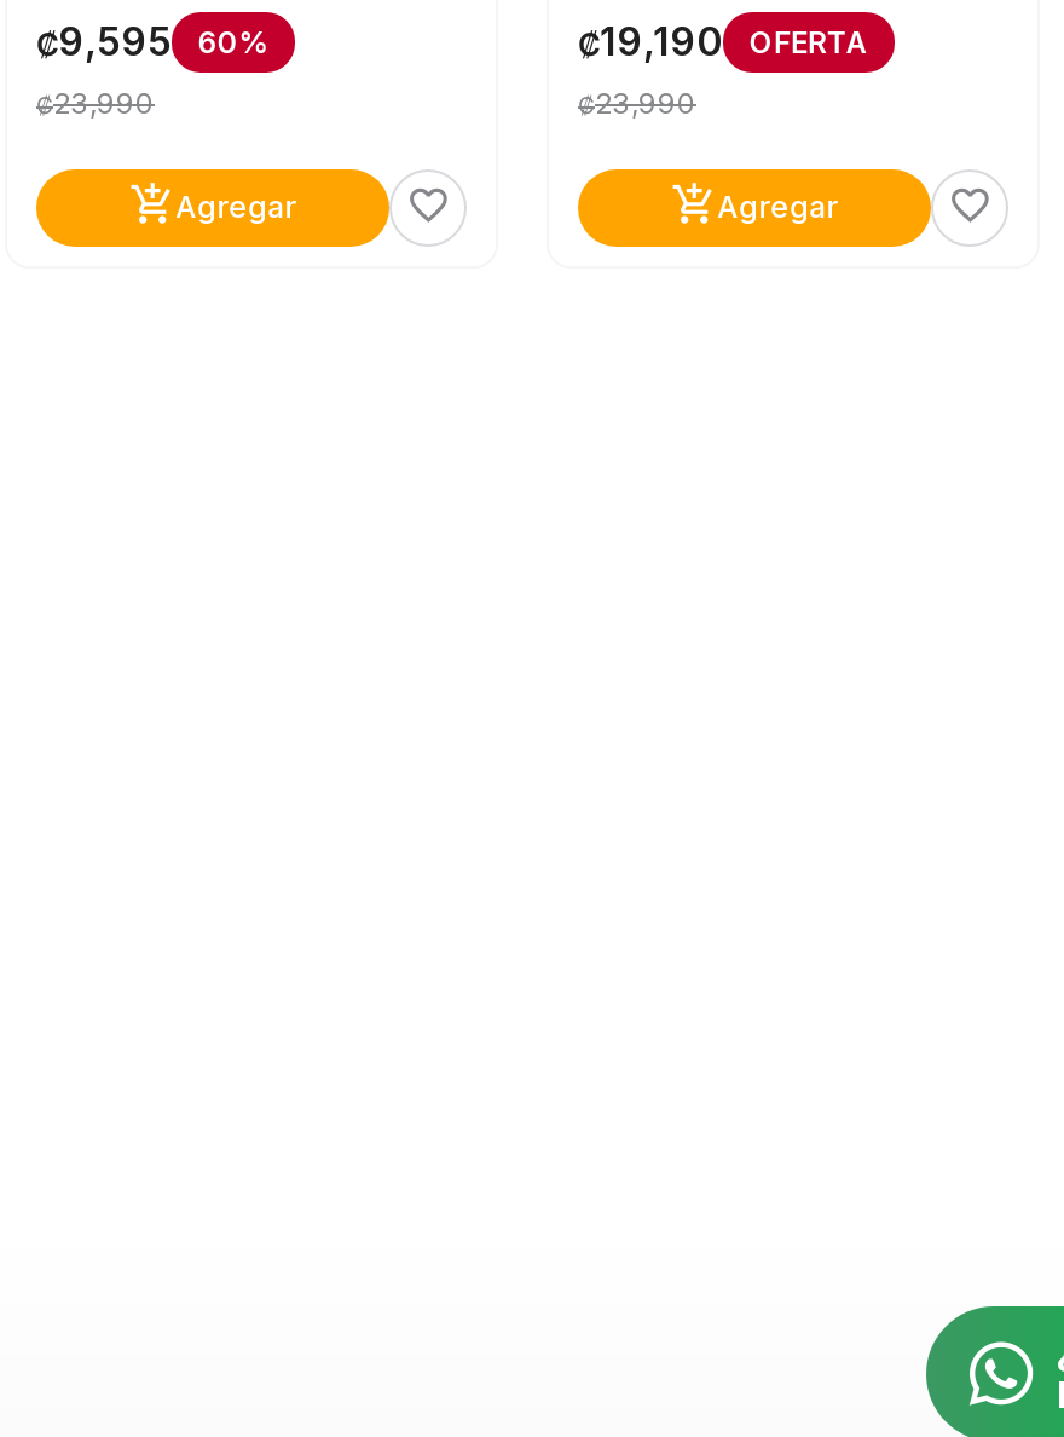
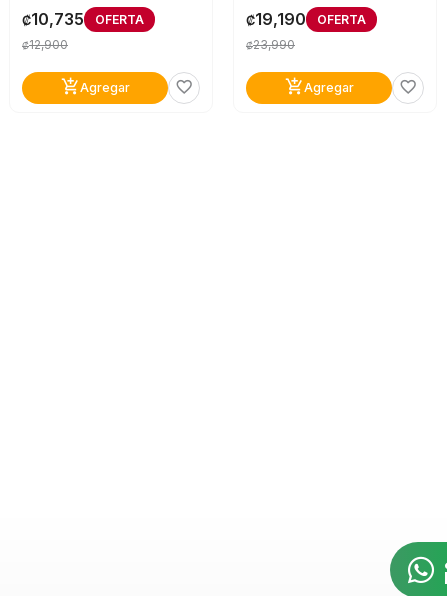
[36,16,268,64] ₡9,595 | 60% -> [22,8,144,28] ₡10,735 | OFERTA
[36,86,155,120] ₡23,990 -> [22,37,68,51] ₡12,900

